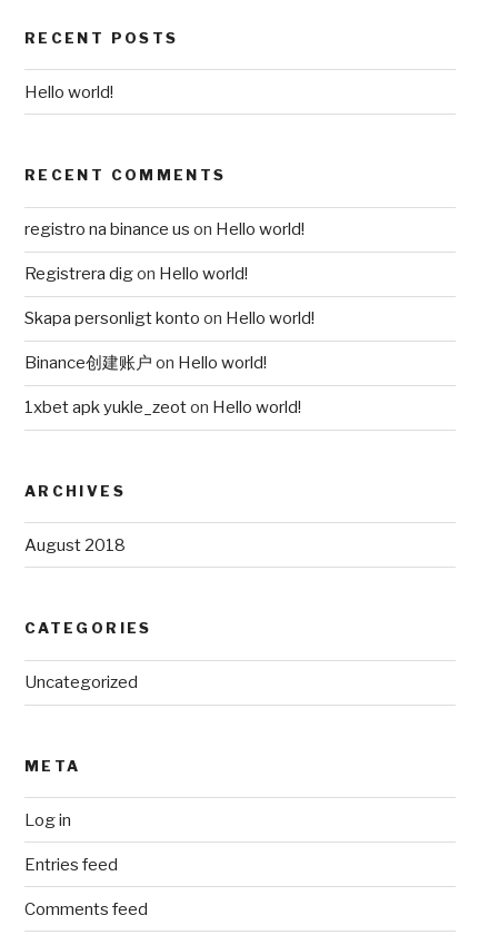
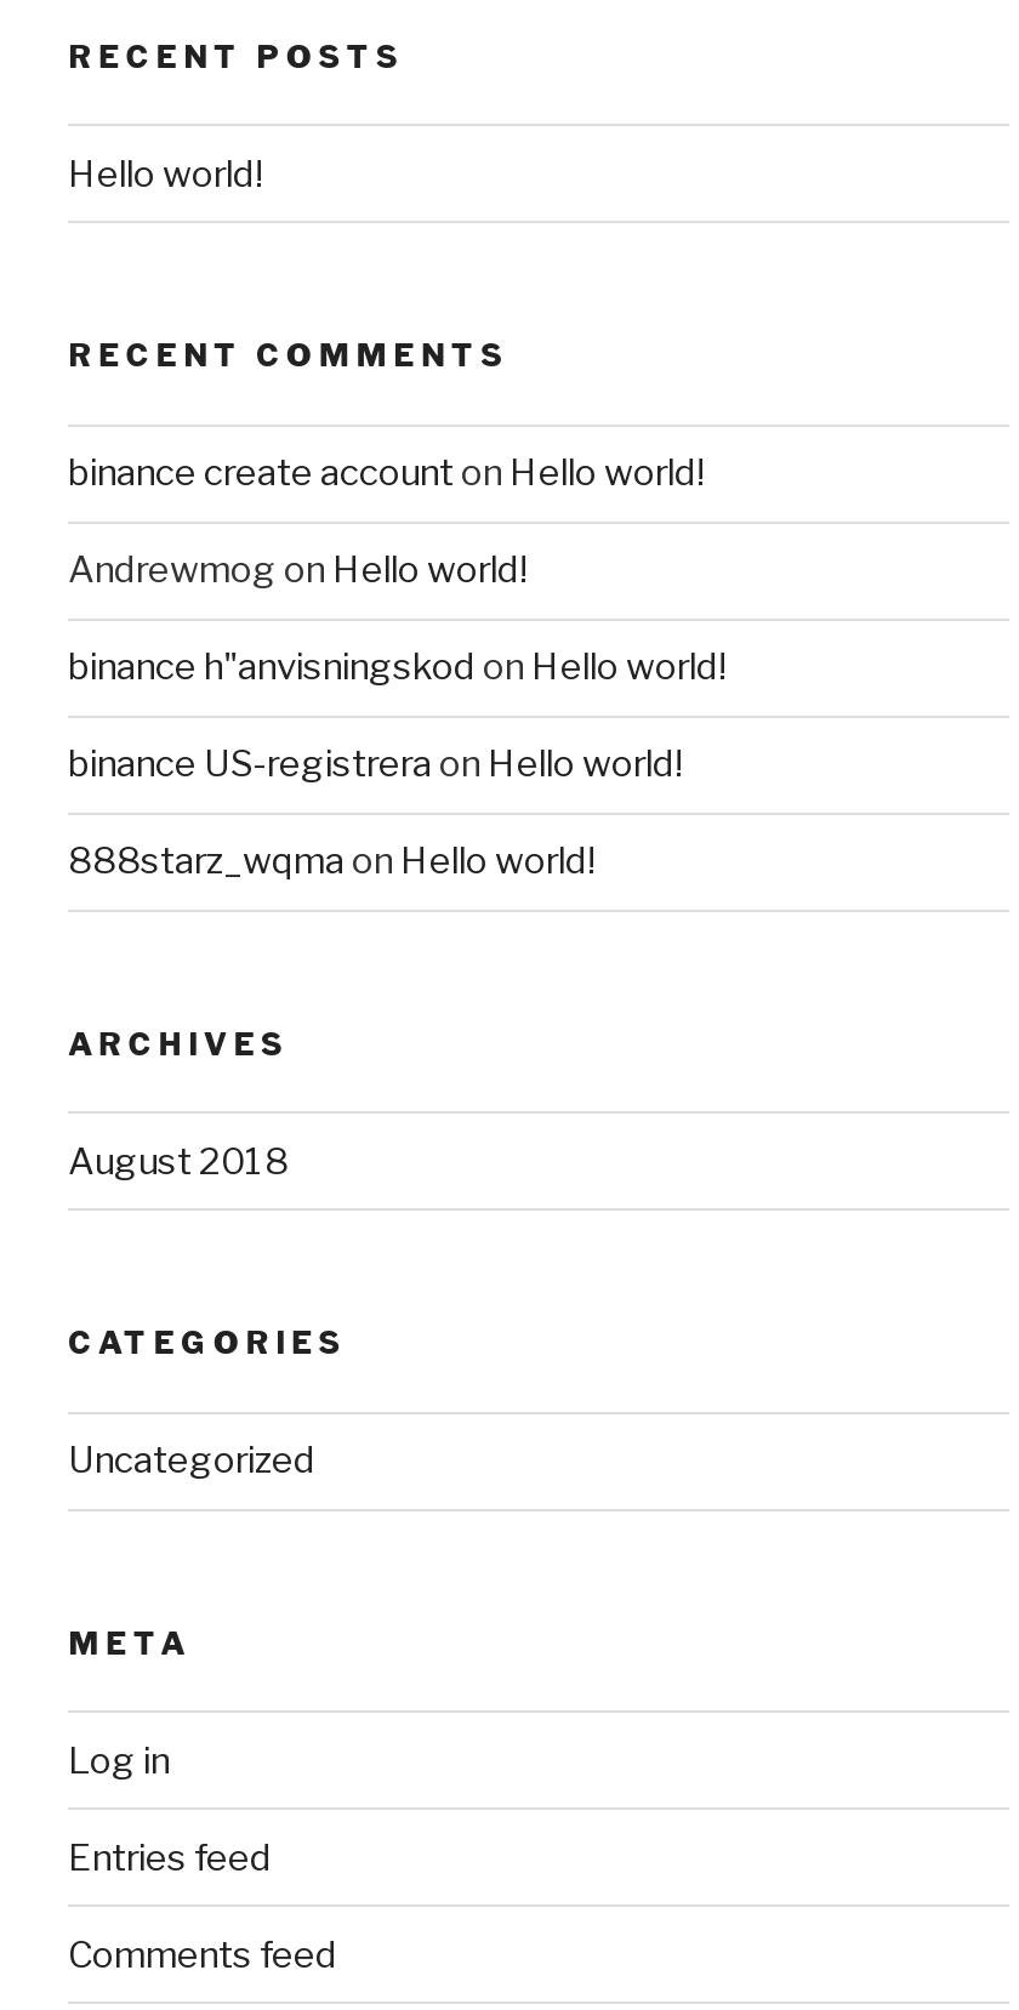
[24,220,305,240] registro na binance us on Hello world! -> [68,452,704,495] binance create account on Hello world!
[24,264,248,284] Registrera dig on Hello world! -> [68,549,526,592] Andrewmog on Hello world!
[24,309,315,329] Skapa personligt konto on Hello world! -> [68,646,725,689] binance h"anvisningskod on Hello world!
[24,353,267,373] Binance创建账户on Hello world! -> [68,743,682,787] binance US-registrera on Hello world!
[24,398,301,418] 1xbet apk yukle_zeot on Hello world! -> [68,840,594,884] 888starz_wqma on Hello world!

